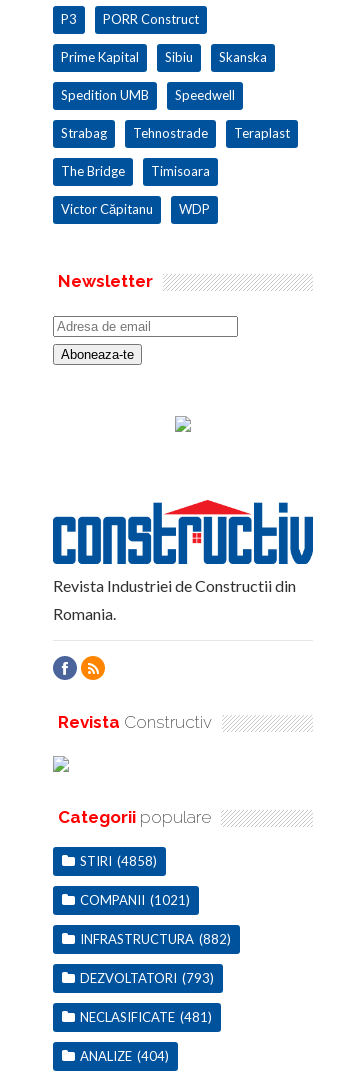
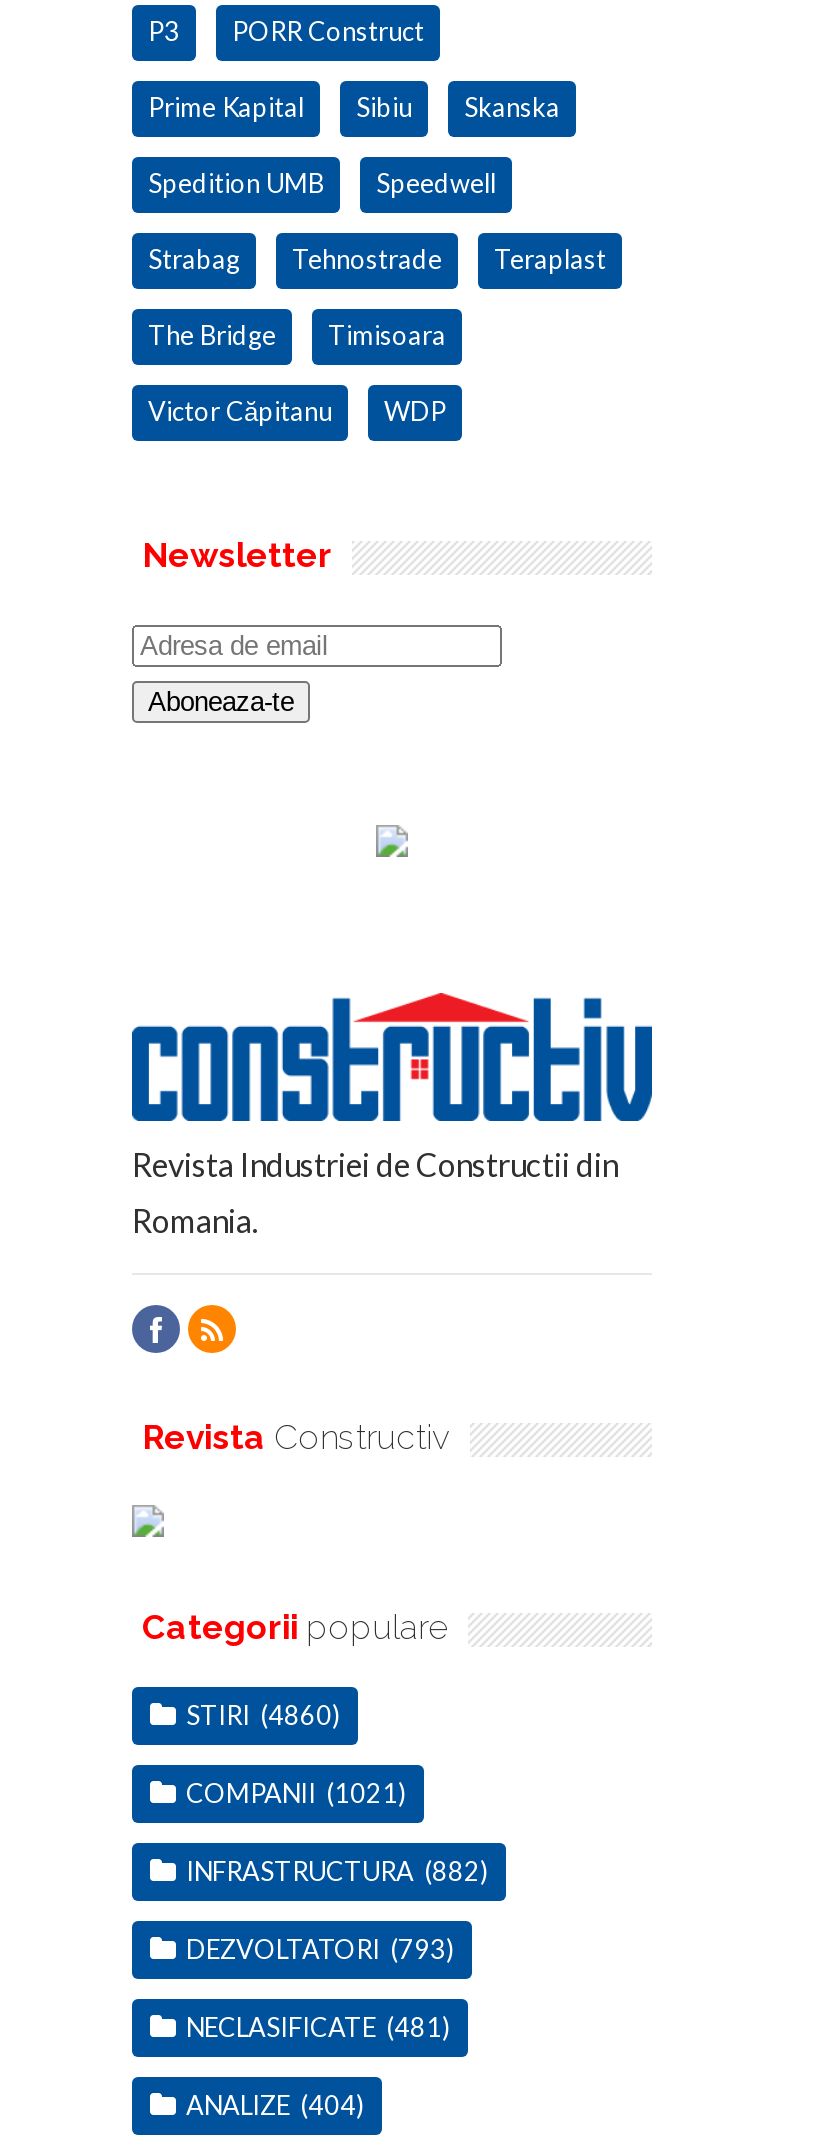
[80,853,157,869] STIRI (4858) -> [186,1699,340,1731] STIRI (4860)

